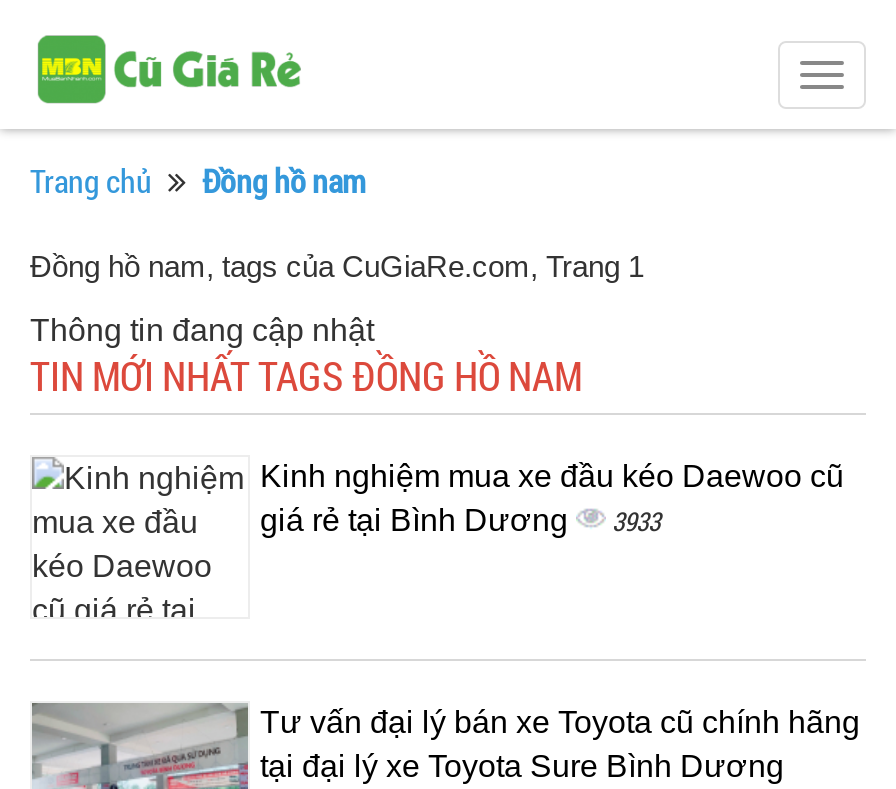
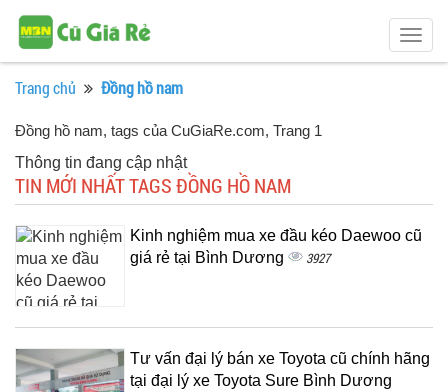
[260,503,660,539] giá rẻ tại Bình Dương 3933 -> [130,249,330,267] giá rẻ tại Bình Dương 3927

